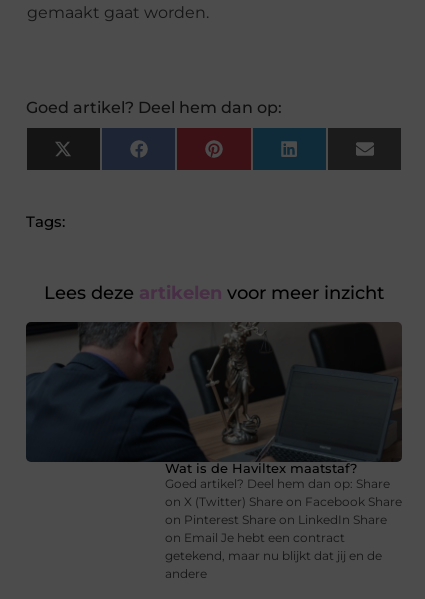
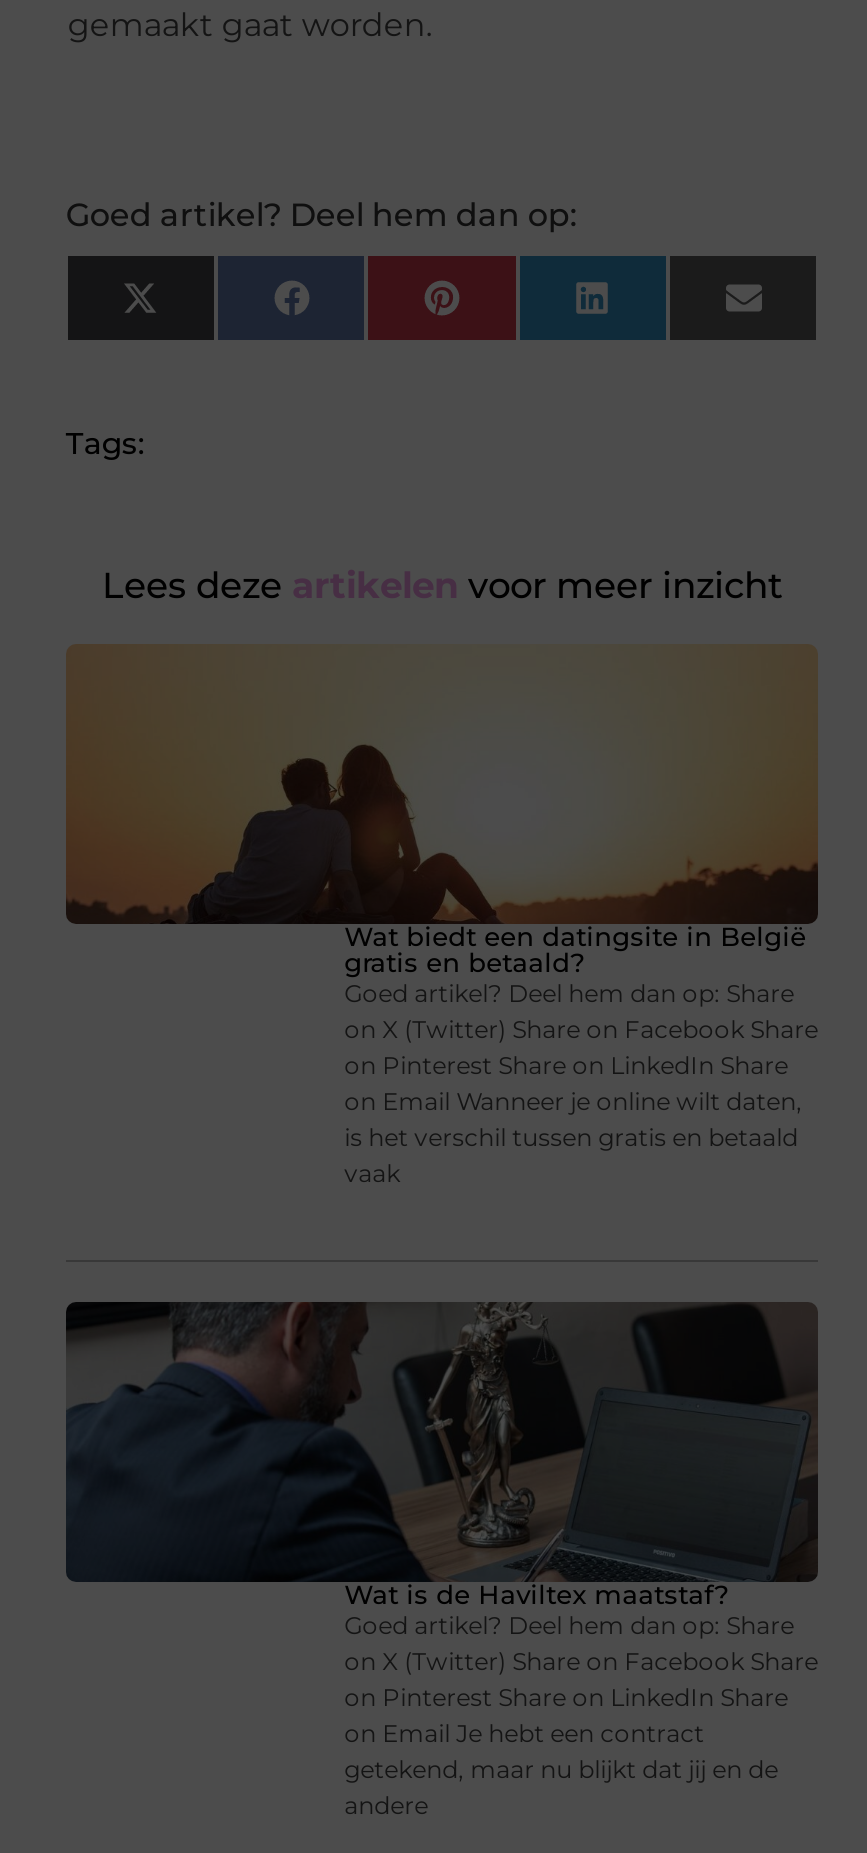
none -> [64,644,820,1188] [image] | Wat biedt een datingsite in België | gratis en betaald? | Goed artikel? Deel hem dan op: Share | on X (Twitter) Share on Facebook Share | on Pinterest Share on LinkedIn Share | on Email Wanneer je online wilt daten, | is het verschil tussen gratis en betaald | vaak

